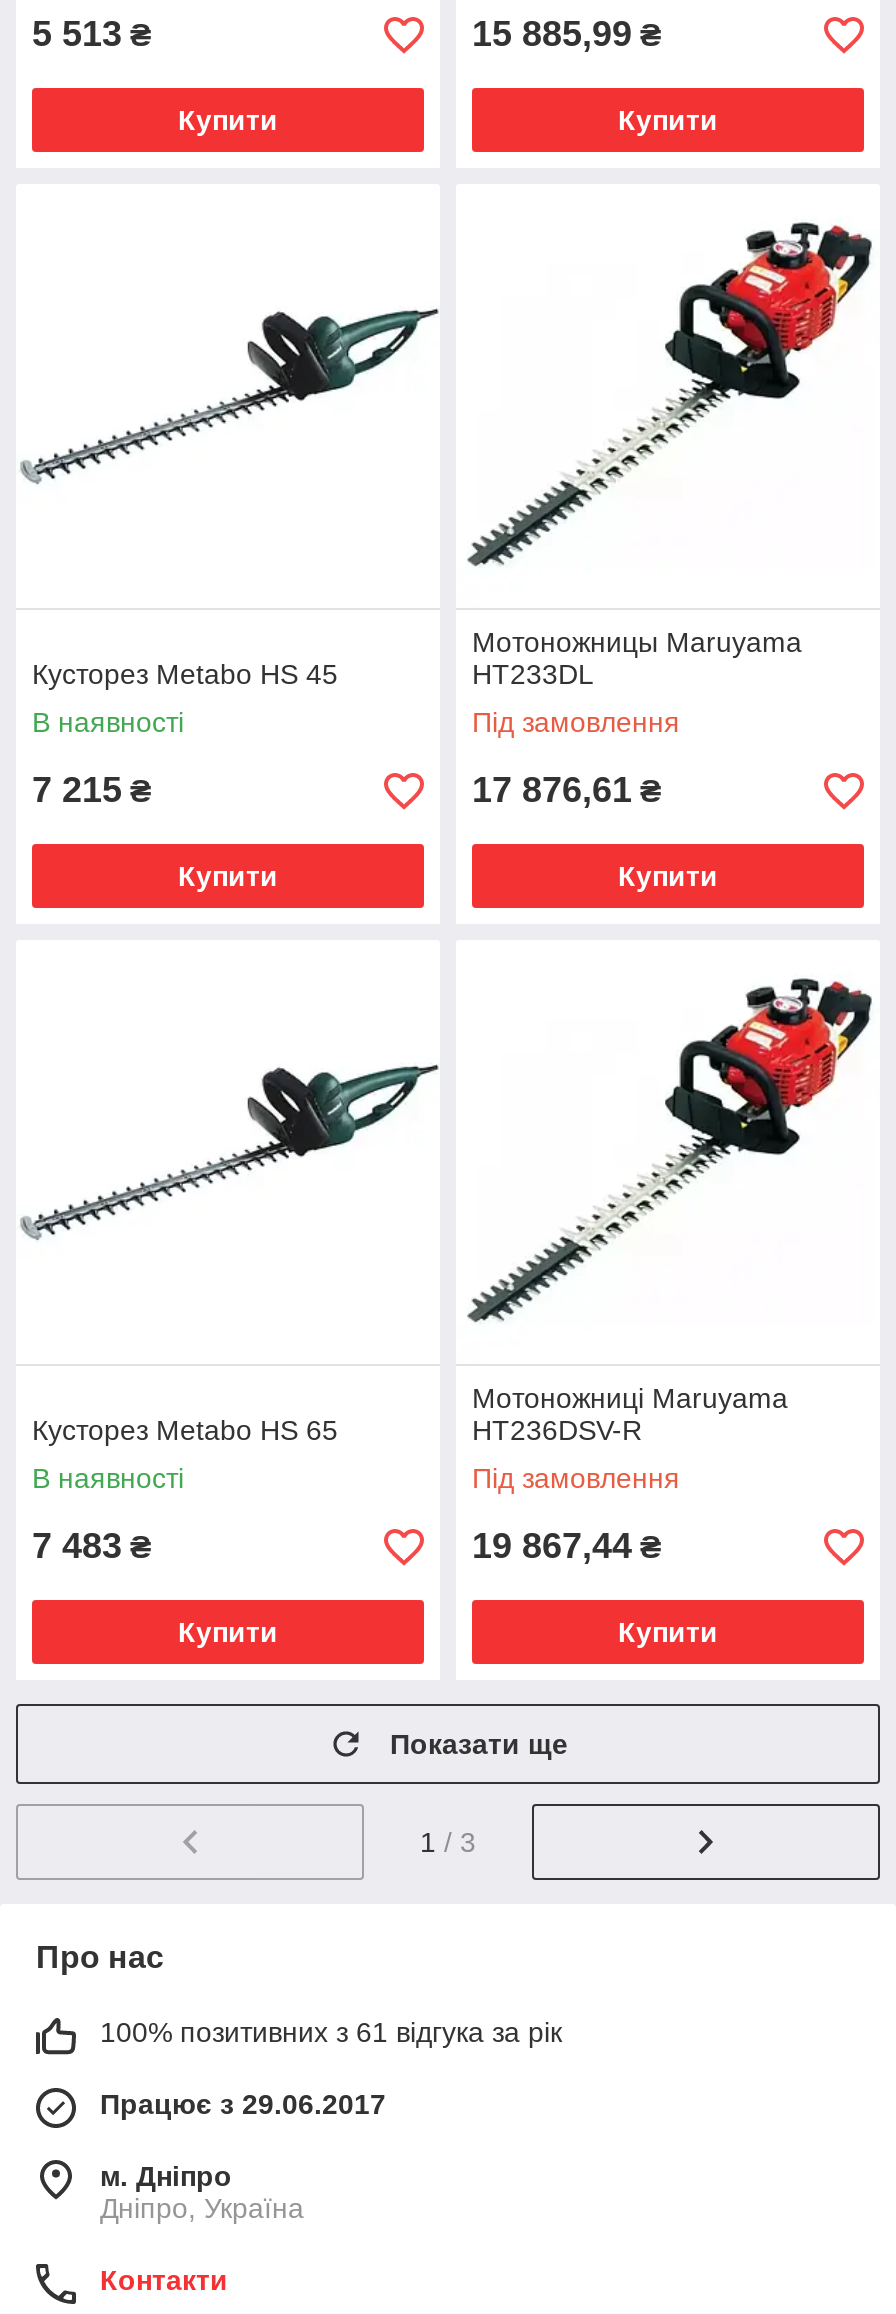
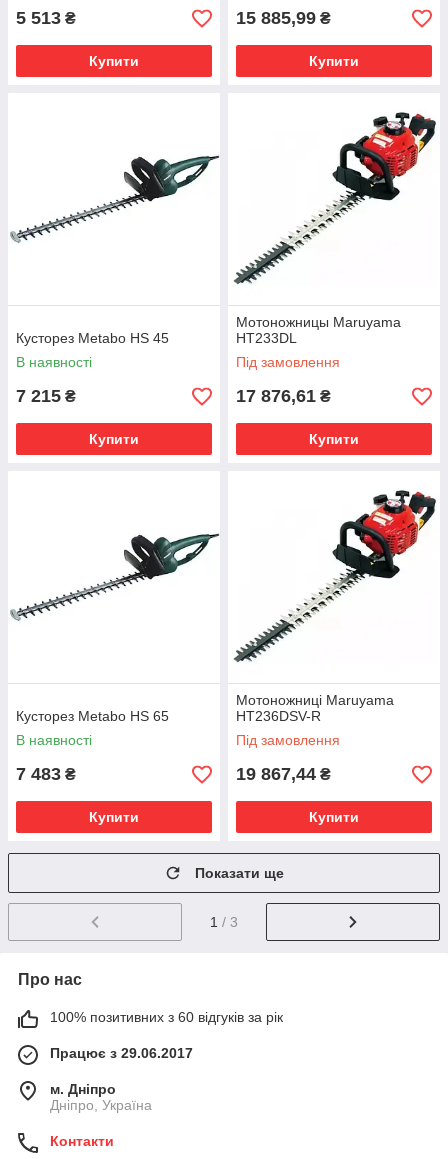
[100,2016,562,2048] 100% позитивних з 61 відгука за рік -> [50,1009,283,1025] 100% позитивних з 60 відгуків за рік

